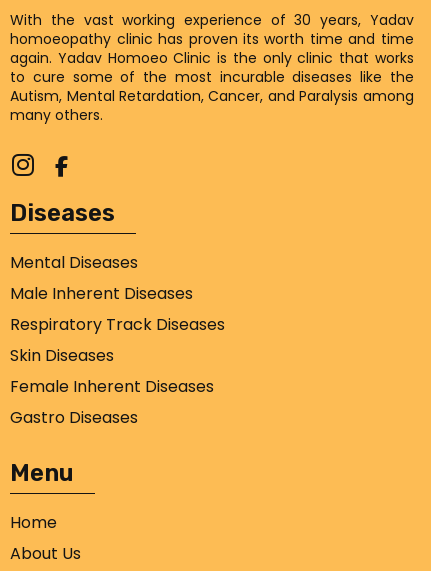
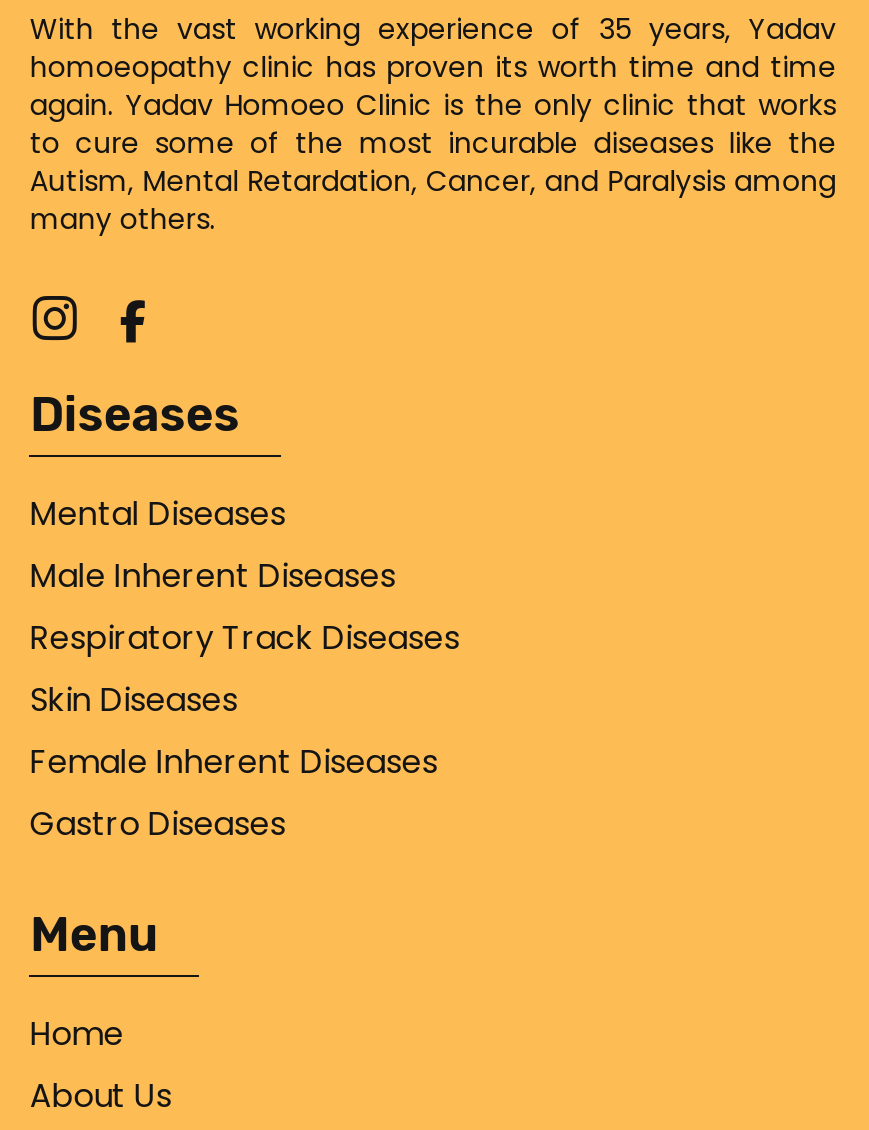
[10,10,414,30] With the vast working experience of 30 years, Yadav -> [30,9,836,49] With the vast working experience of 35 years, Yadav

